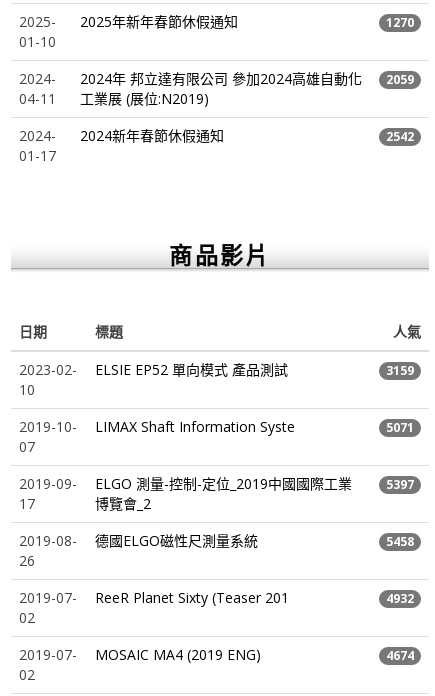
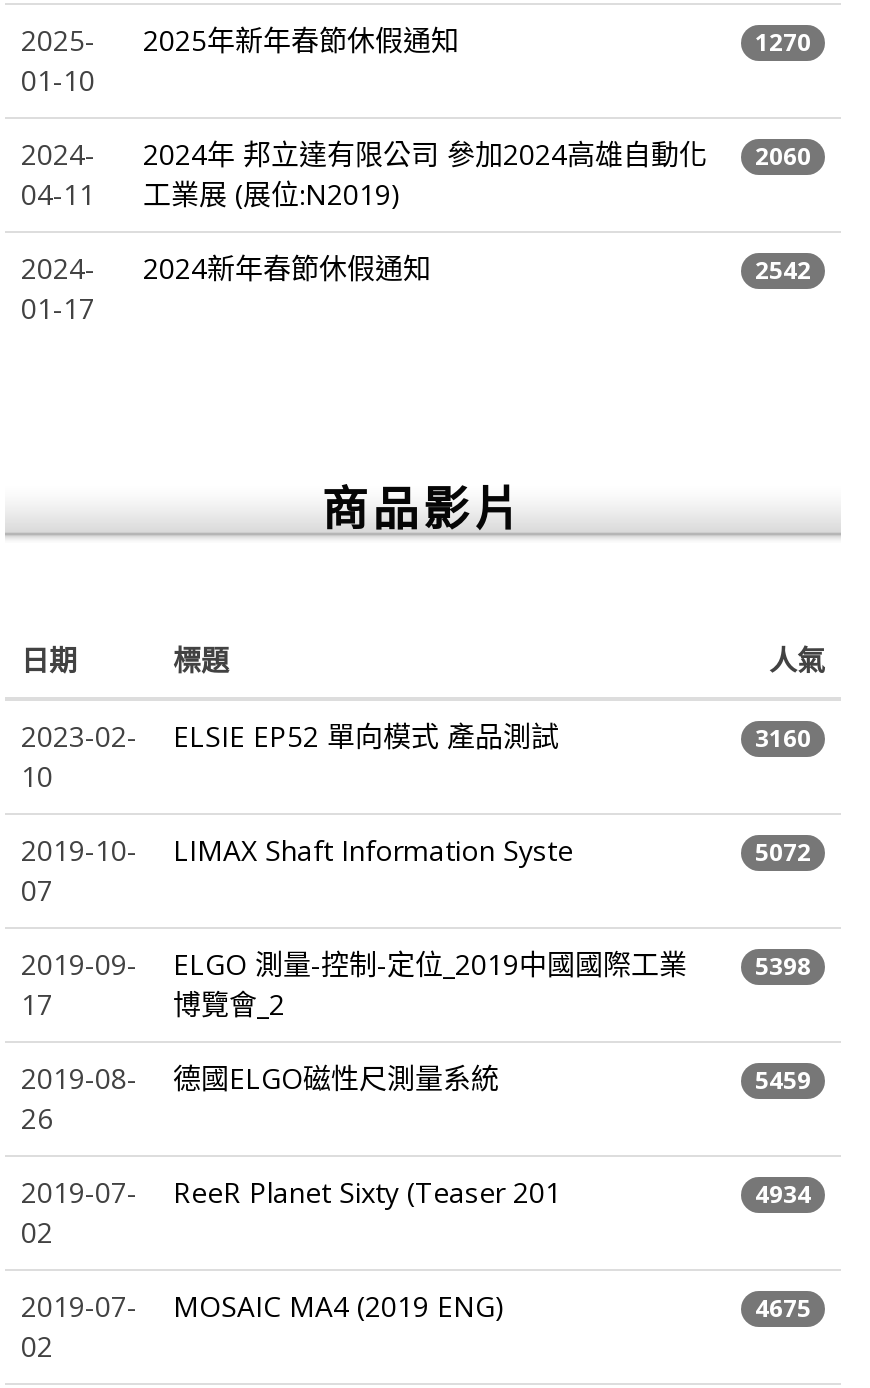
[19,69,414,88] 2024- 2024年 邦立達有限公司 參加2024高雄自動化 2059 -> [21,136,811,174] 2024- 2024年 邦立達有限公司 參加2024高雄自動化 2060
[386,362,414,379] 3159 -> [755,722,811,756] 3160
[386,419,414,436] 5071 -> [755,836,811,870] 5072
[19,474,414,493] 2019-09- ELGO 測量-控制-定位_2019中國國際工業 5397 -> [21,946,811,984] 2019-09- ELGO 測量-控制-定位_2019中國國際工業 5398
[386,533,414,550] 5458 -> [755,1064,811,1098] 5459
[386,590,414,607] 4932 -> [755,1178,811,1212] 4934
[386,647,414,664] 4674 -> [755,1292,811,1326] 4675

